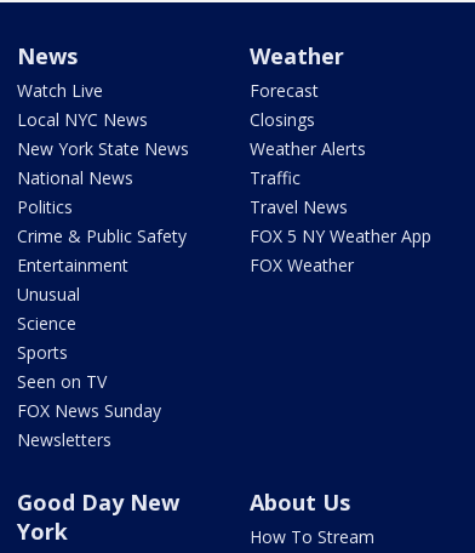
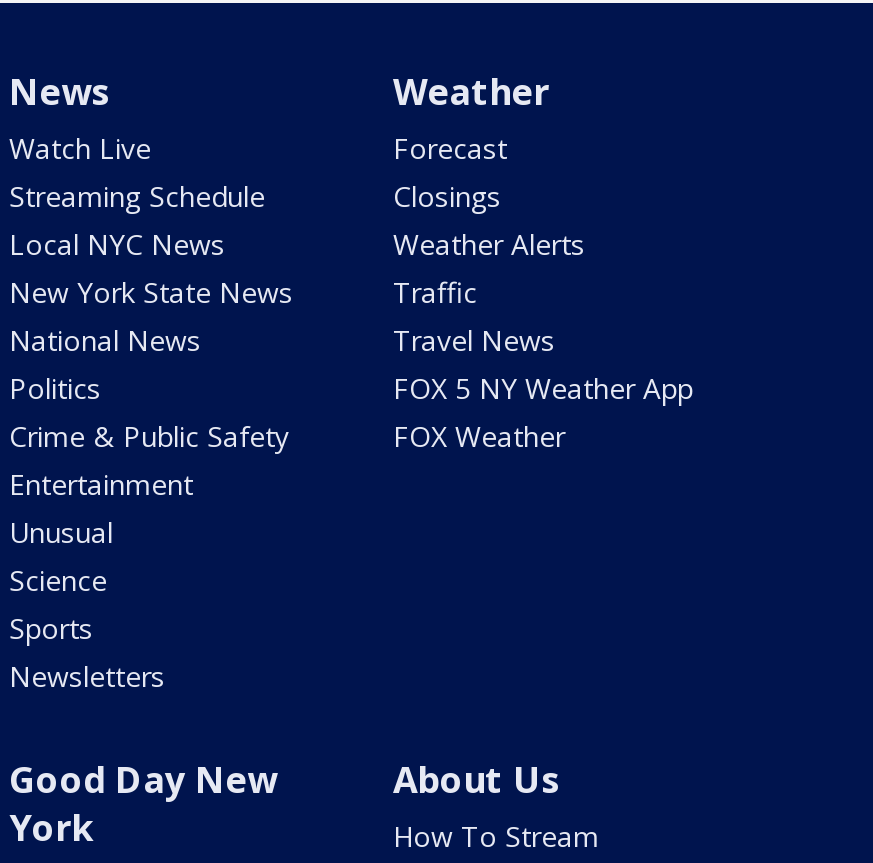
moved [17,108,189,364] -> [9,225,293,647]: Local NYC News | New York State News | National News | ... | Science | Sports
none -> [9,177,265,215] Streaming Schedule
[17,370,161,422] Seen on TV | FOX News Sunday -> none

